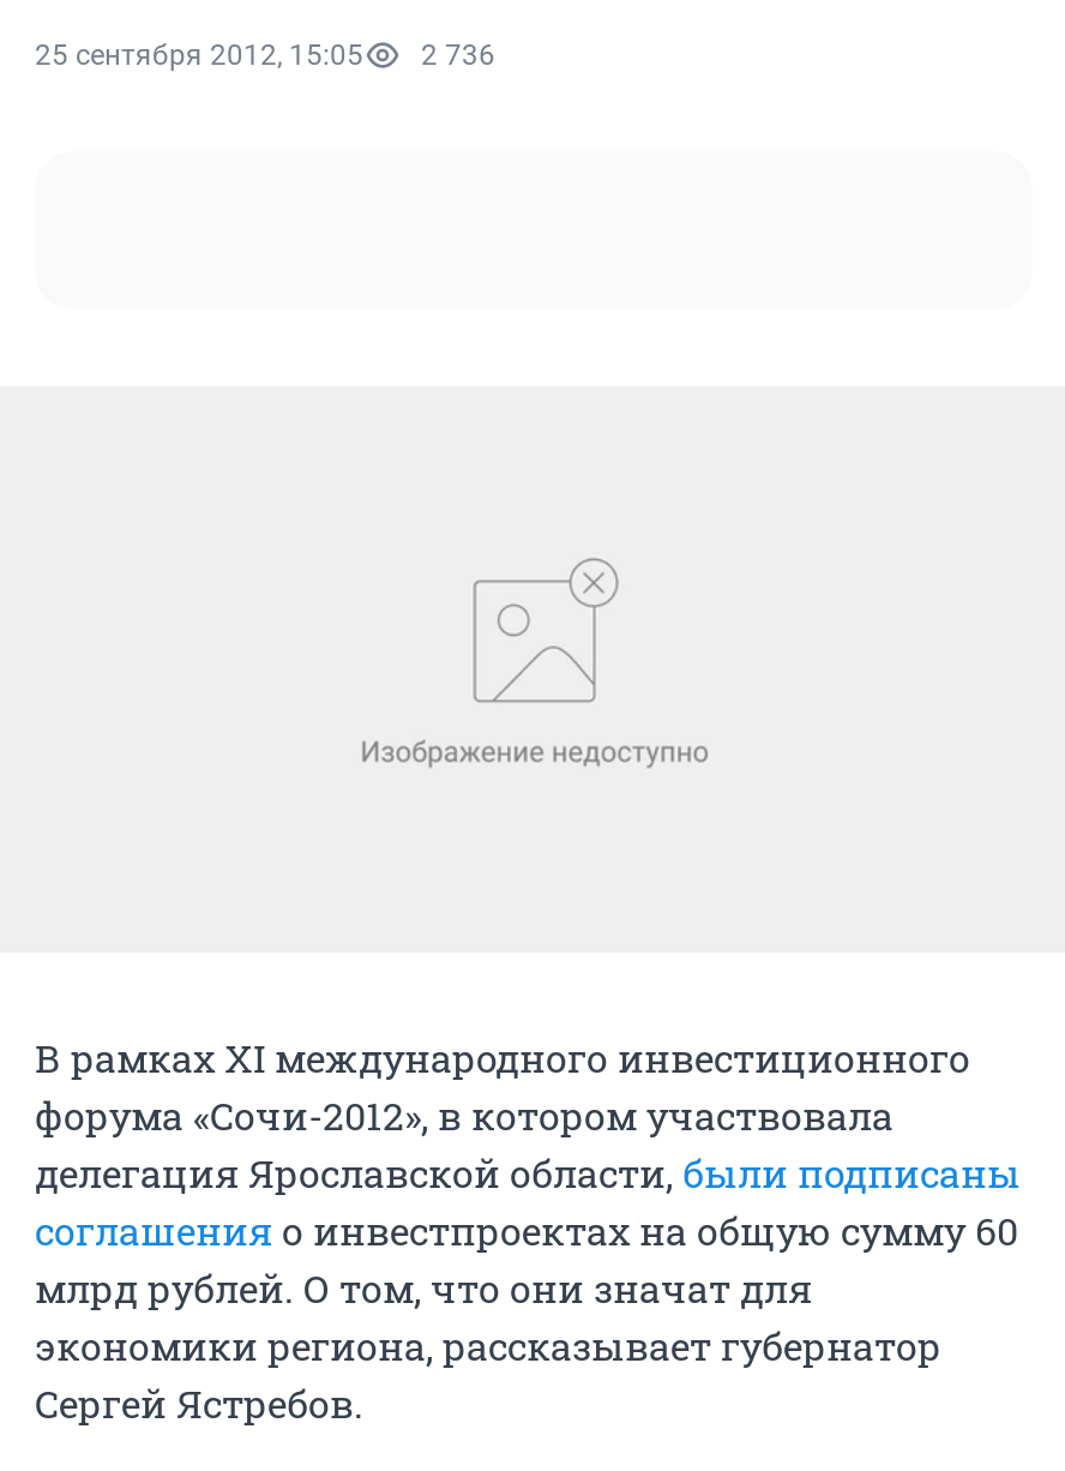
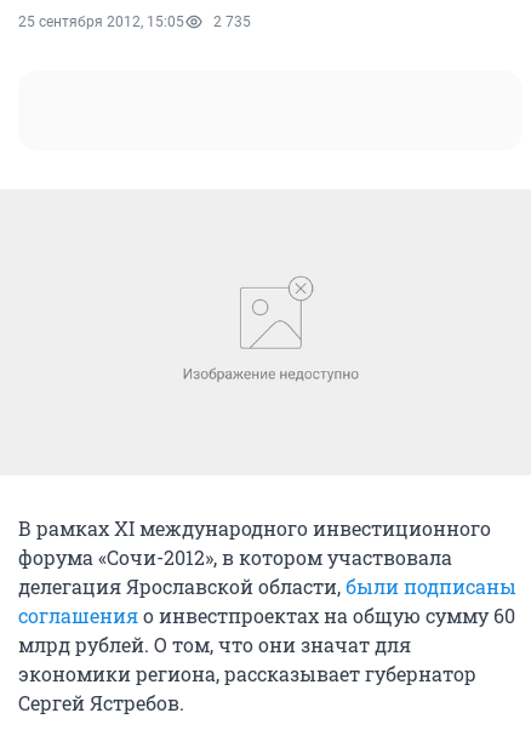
[35,39,495,72] 25 сентября 2012, 15:05 2 736 -> [18,13,251,30] 25 сентября 2012, 15:05 2 735

